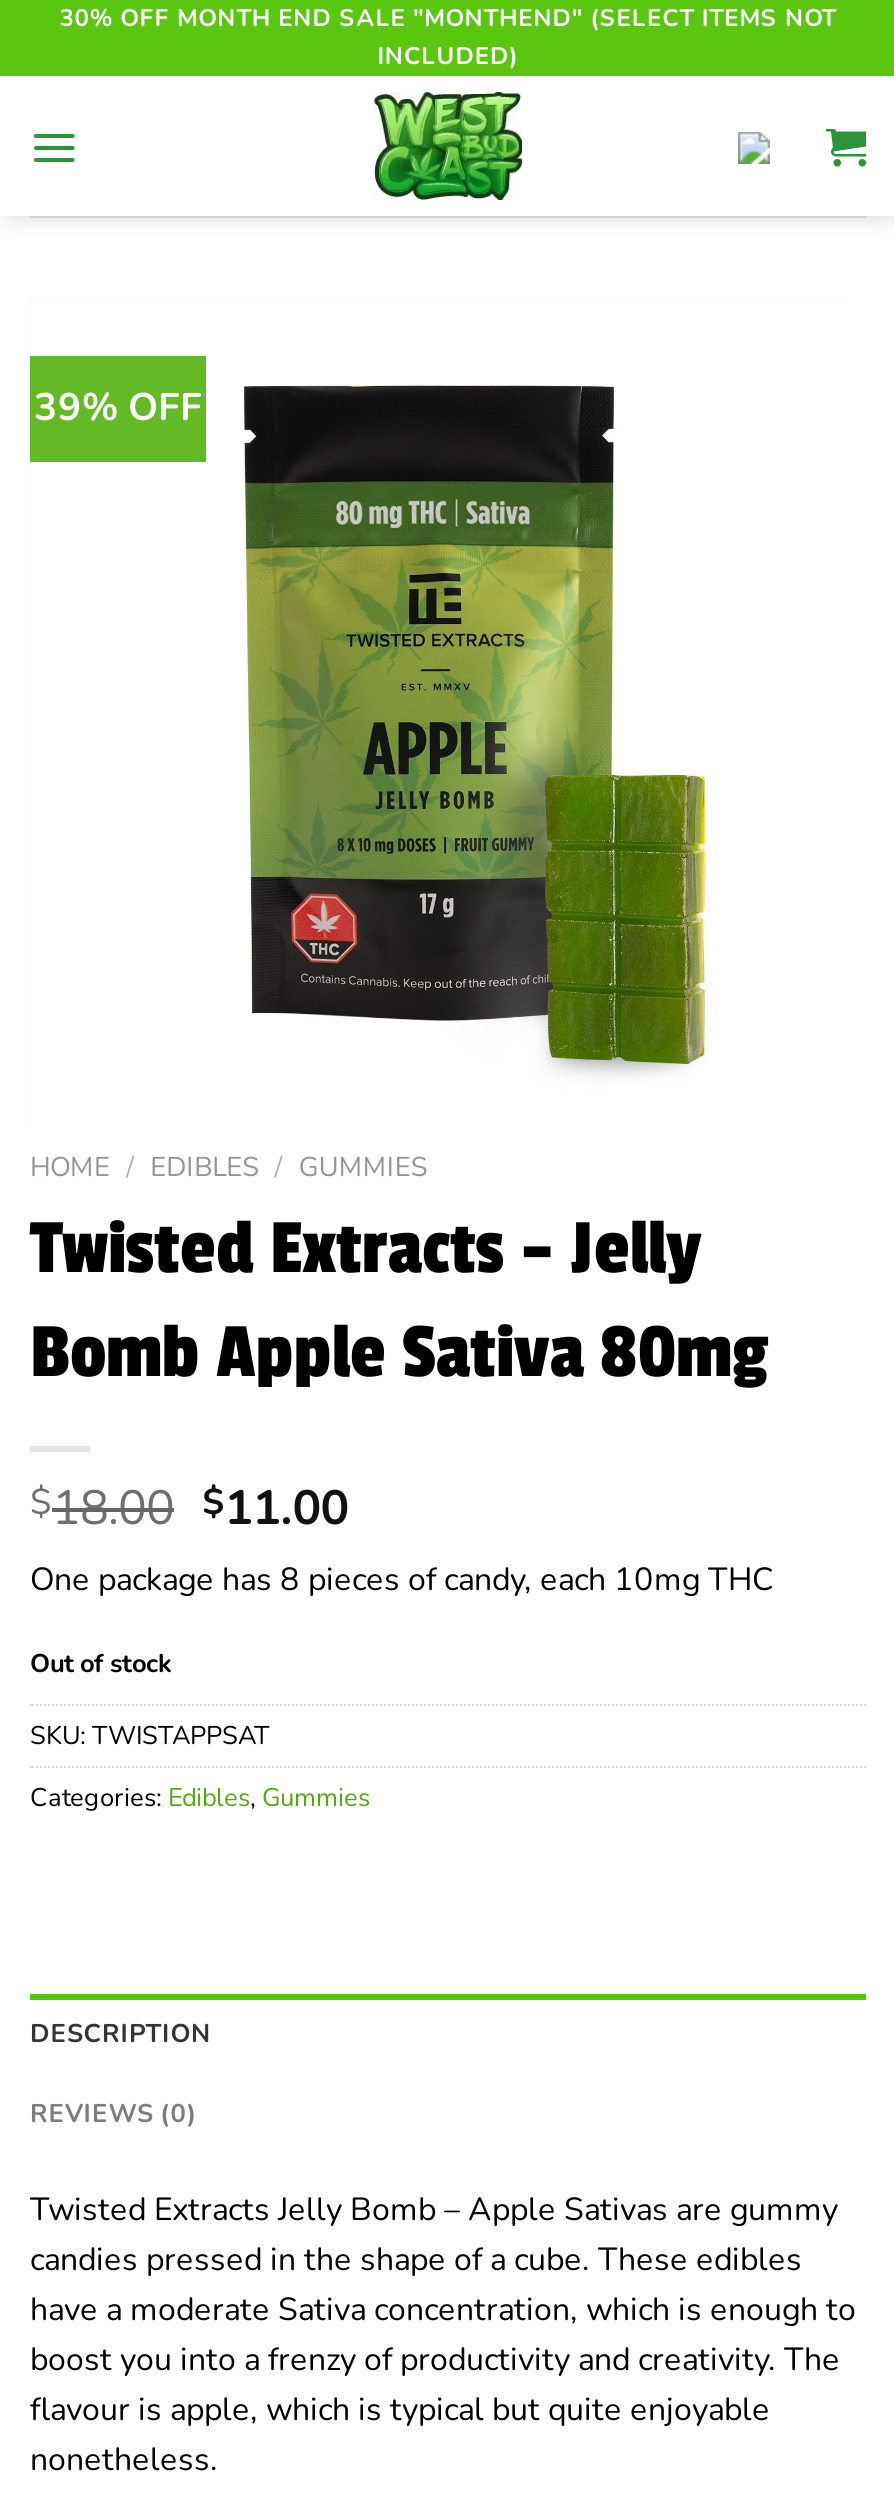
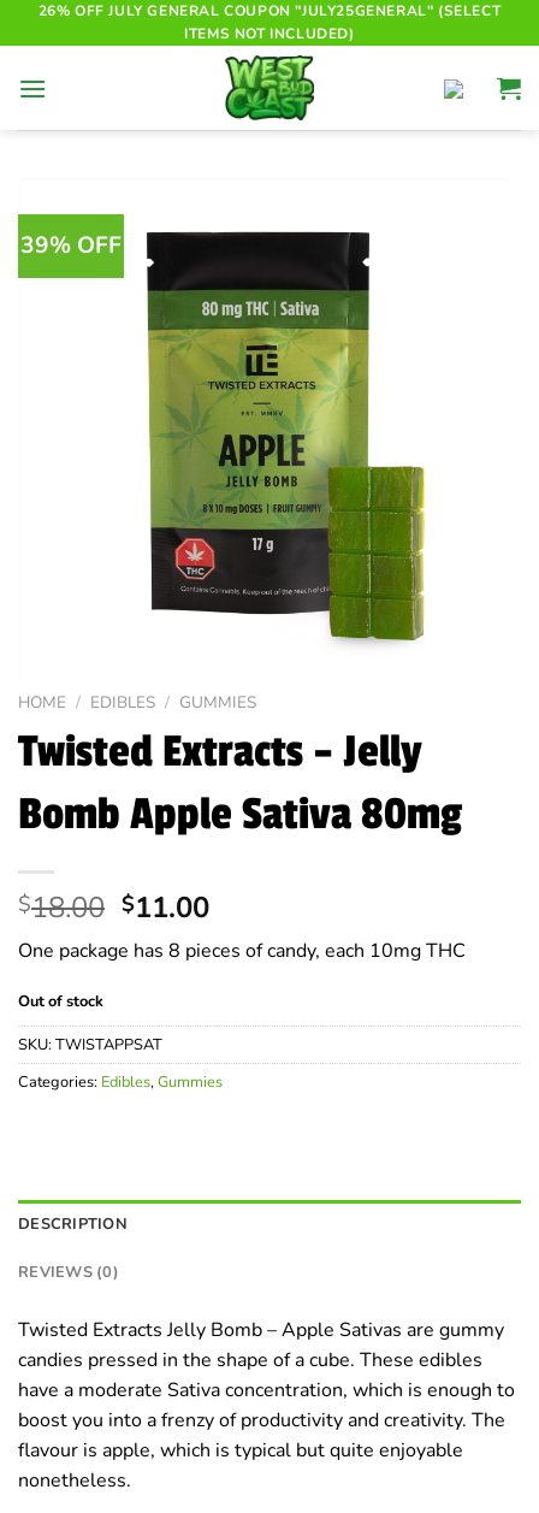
[59,2,837,72] 30% OFF MONTH END SALE "MONTHEND" (SELECT ITEMS NOT | INCLUDED) -> [38,1,501,43] 26% OFF JULY GENERAL COUPON "JULY25GENERAL" (SELECT | ITEMS NOT INCLUDED)

